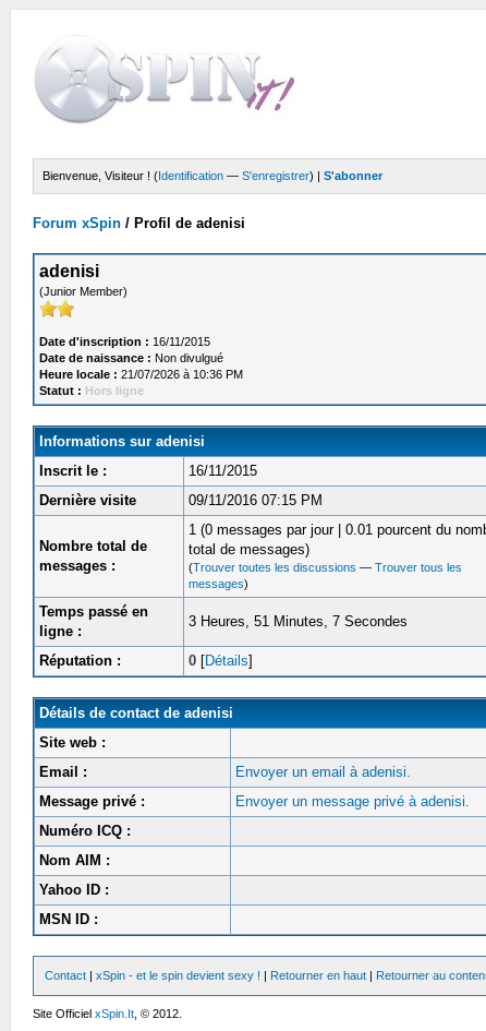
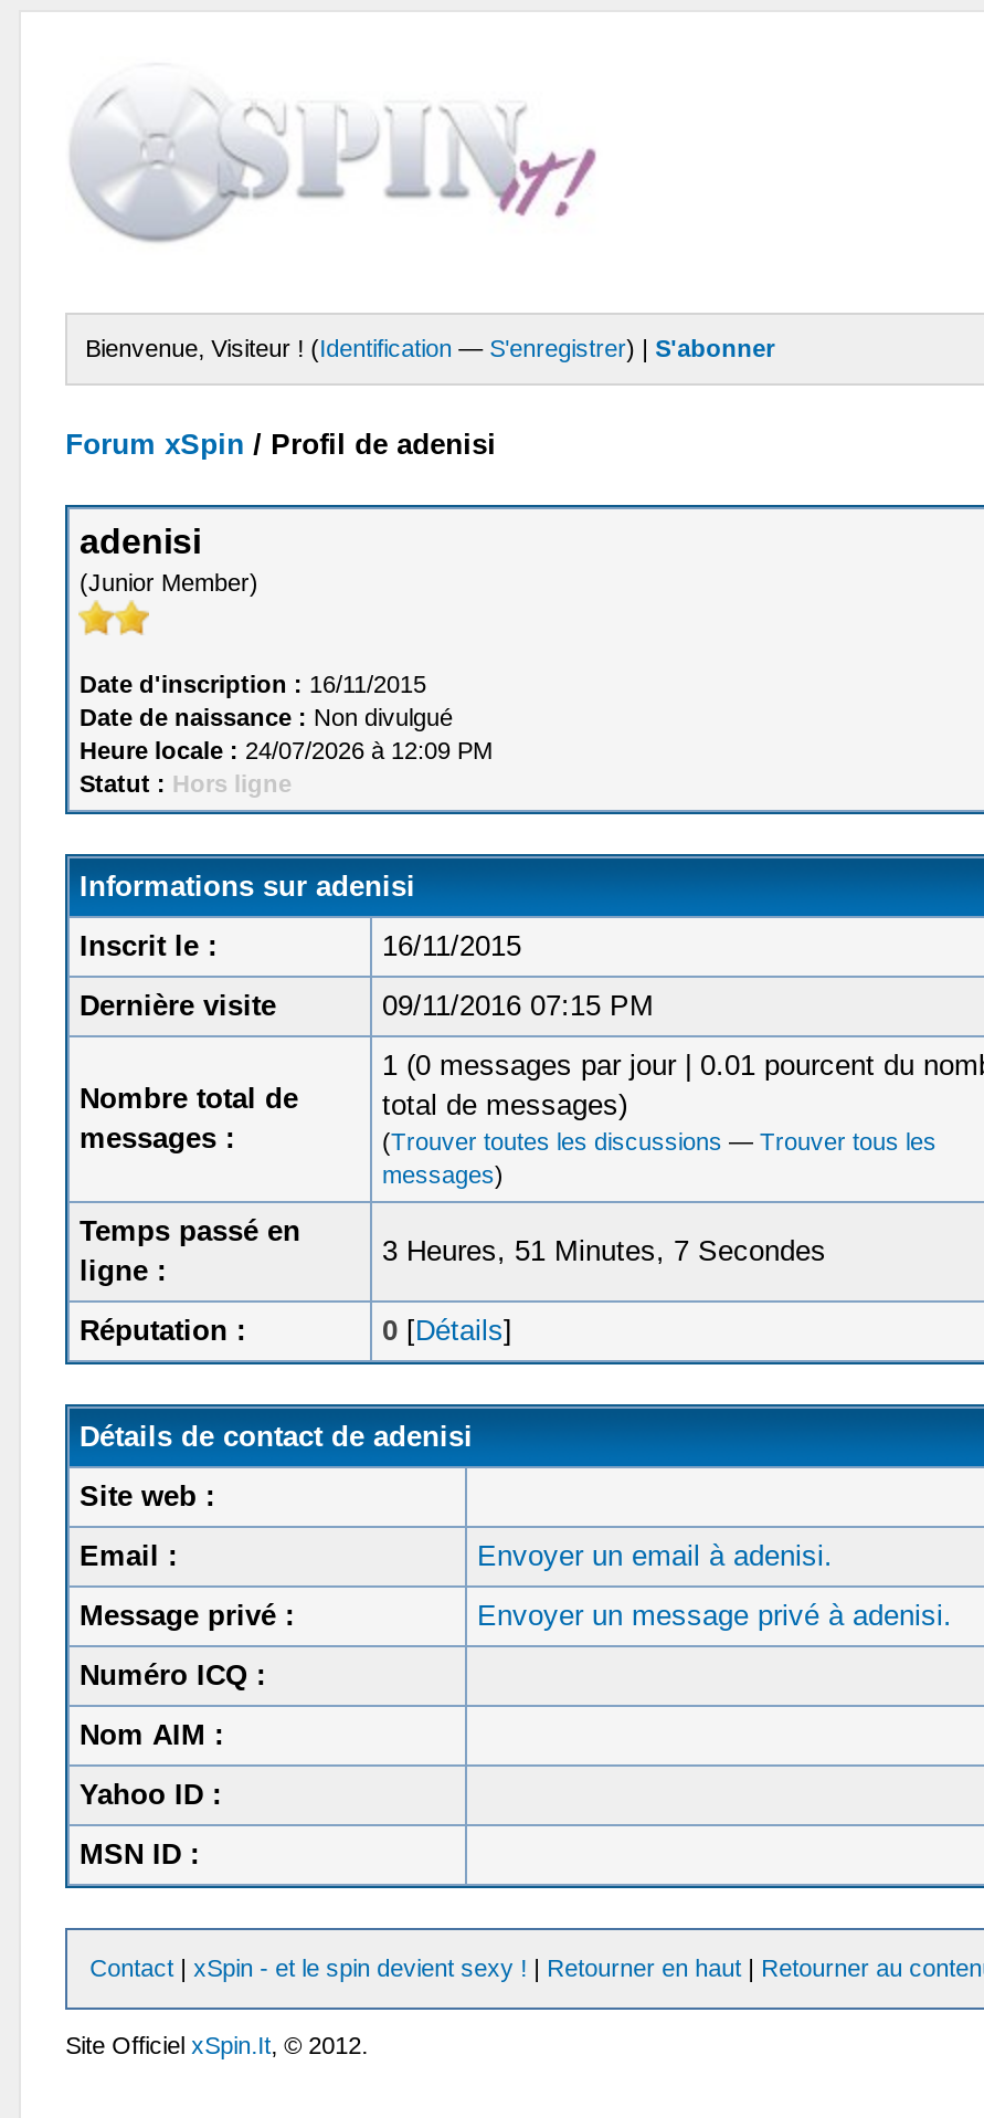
[40,368,244,381] Heure locale : 21/07/2026 à 10:36 PM -> [80,737,493,763] Heure locale : 24/07/2026 à 12:09 PM

